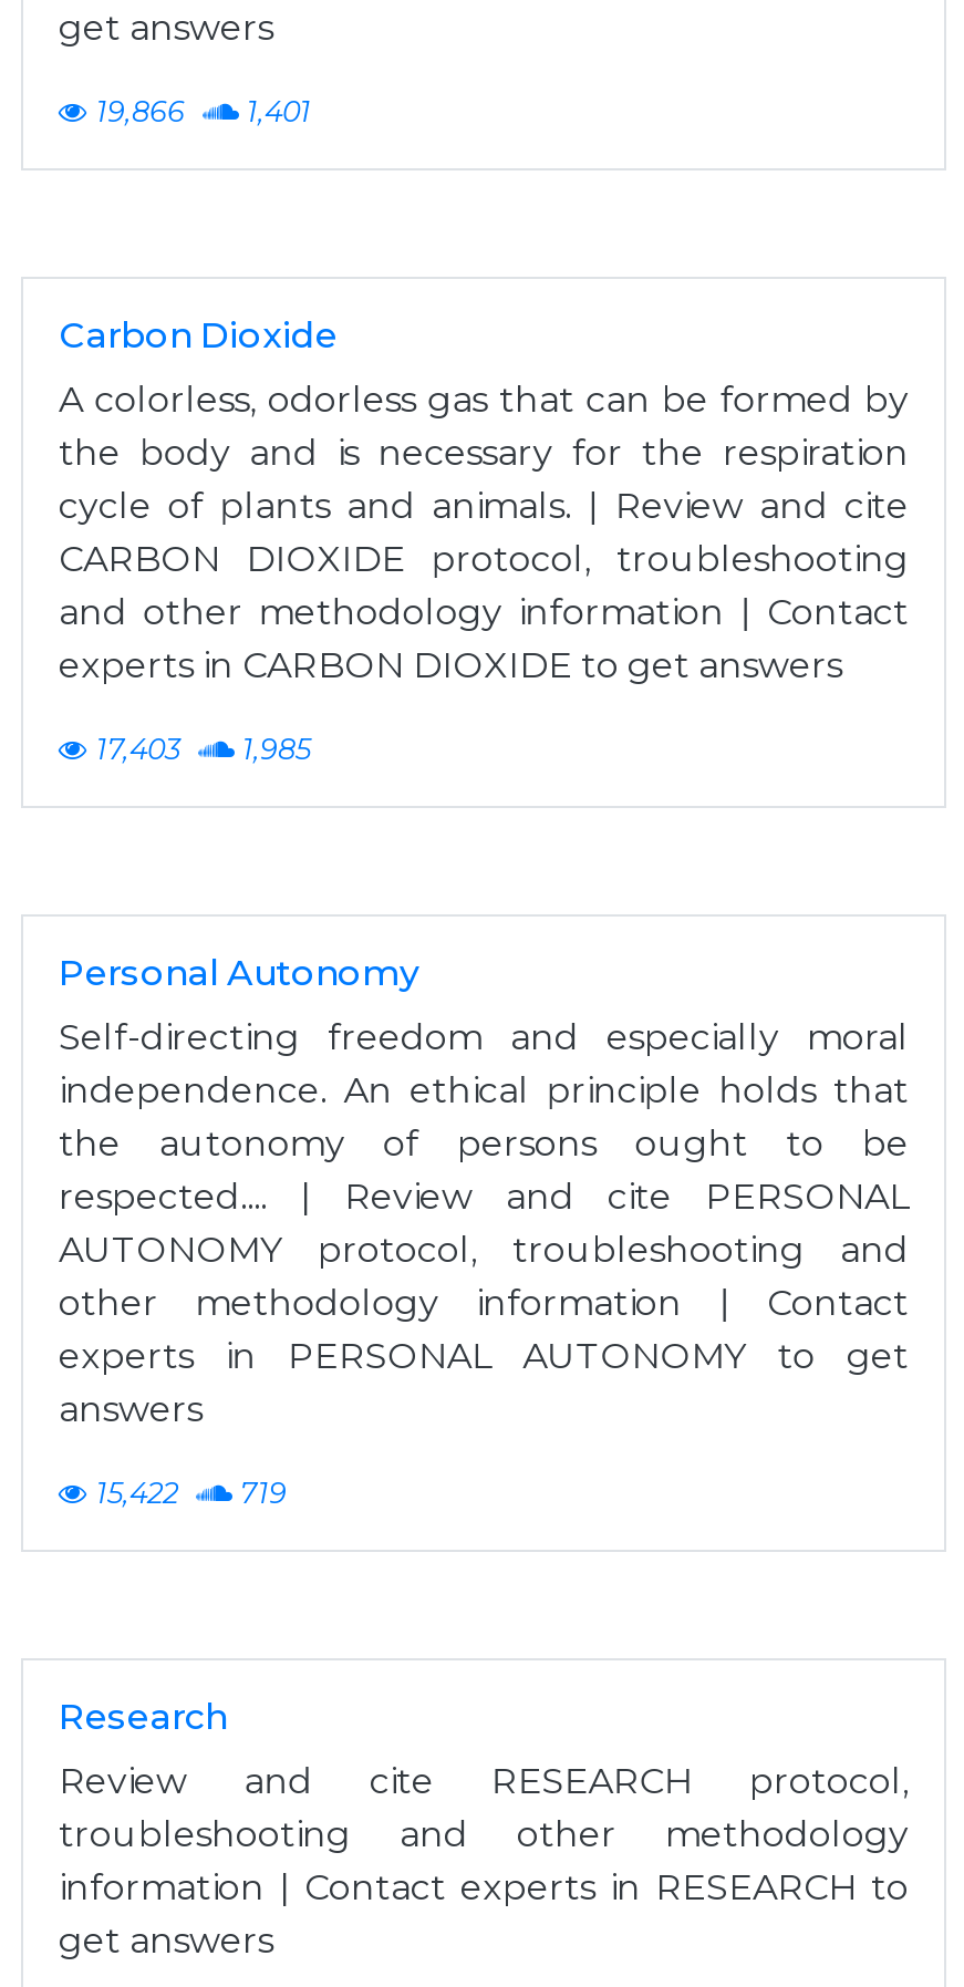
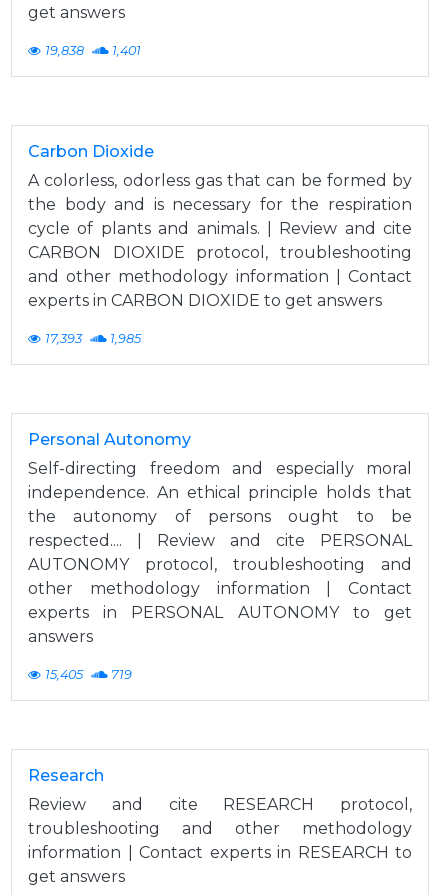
[96,95,311,128] 19,866 1,401 -> [45,43,141,58] 19,838 1,401
[96,732,311,765] 17,403 1,985 -> [45,331,141,346] 17,393 1,985
[96,1476,287,1509] 15,422 719 -> [45,667,132,682] 15,405 719

